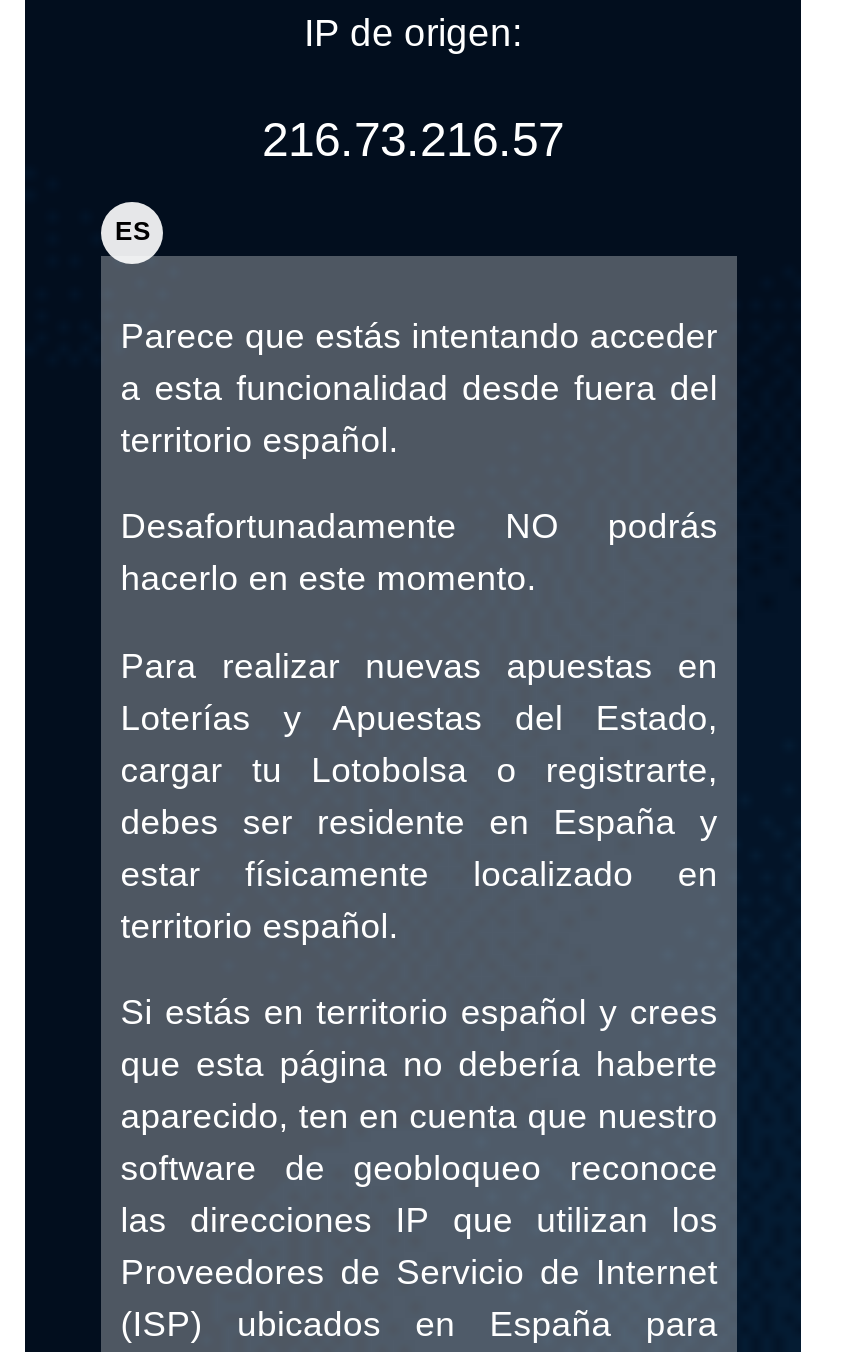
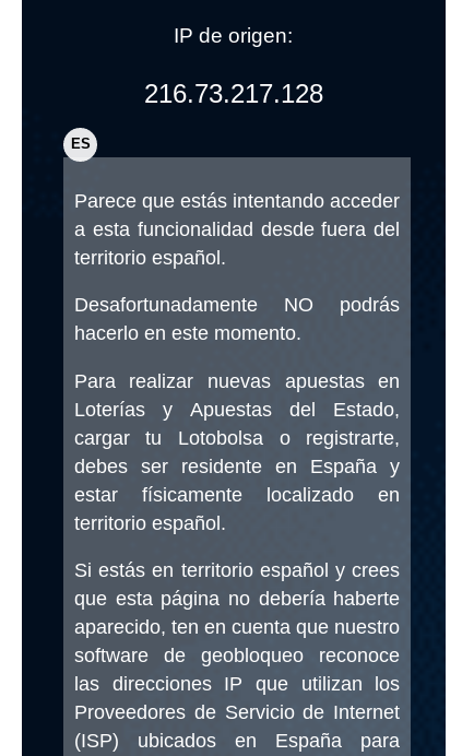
[262,113,564,167] 216.73.216.57 -> [144,79,323,109] 216.73.217.128

